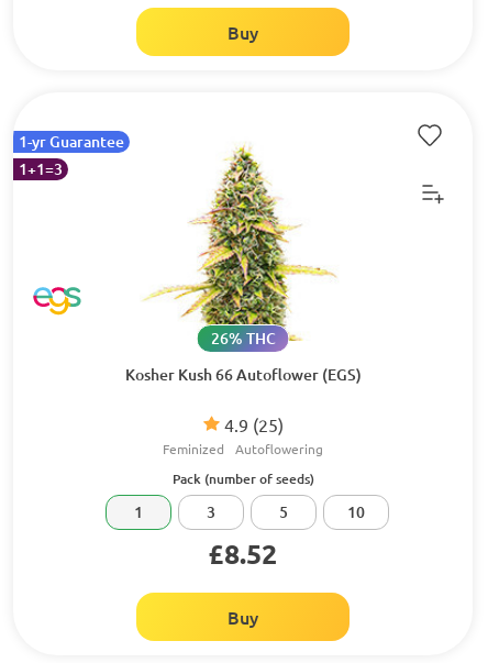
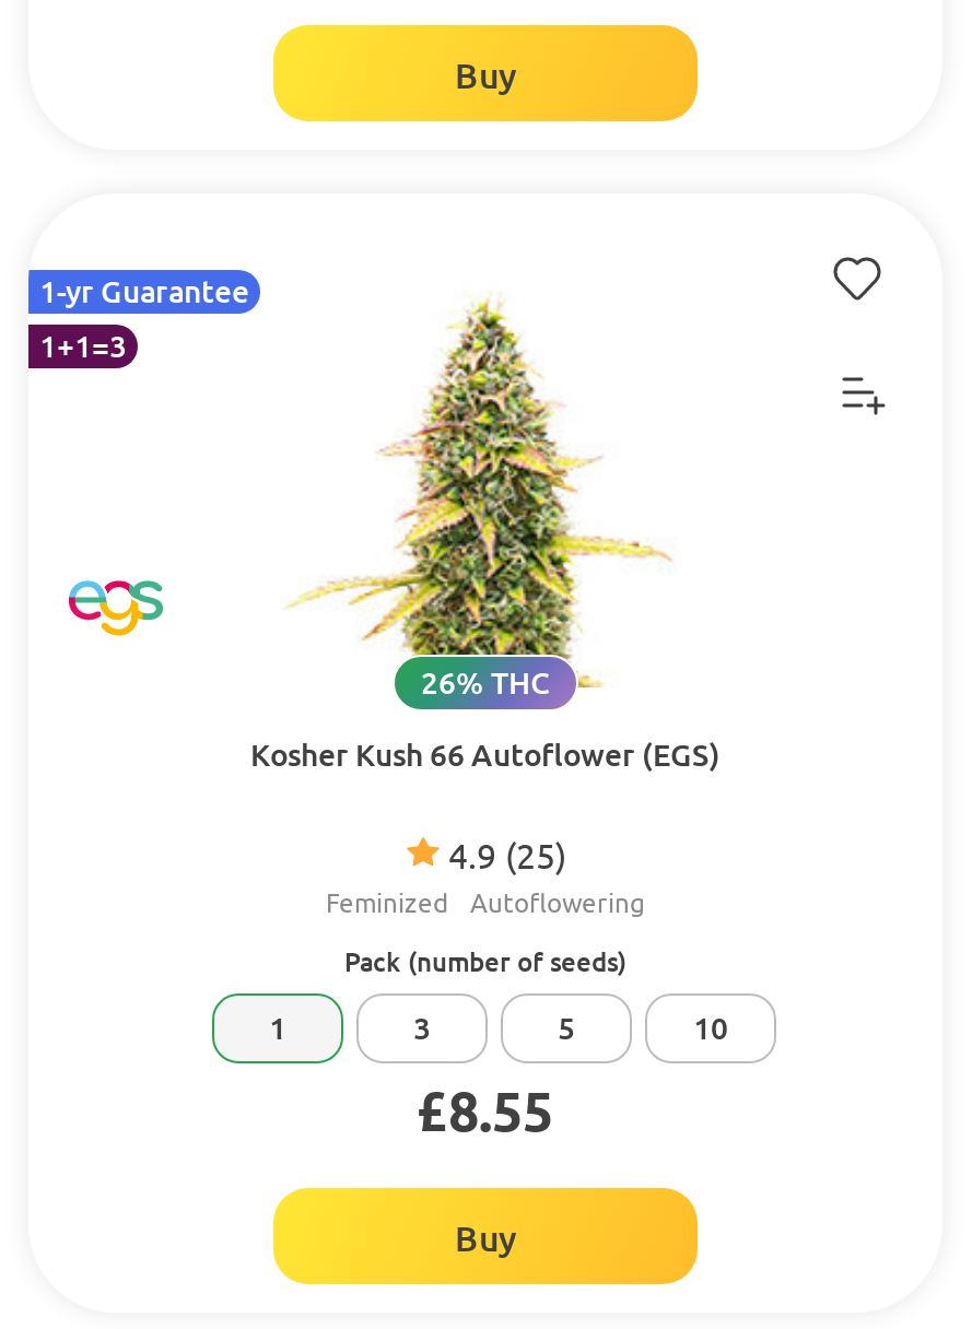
[209,535,277,571] £8.52 -> [418,1074,553,1144] £8.55

